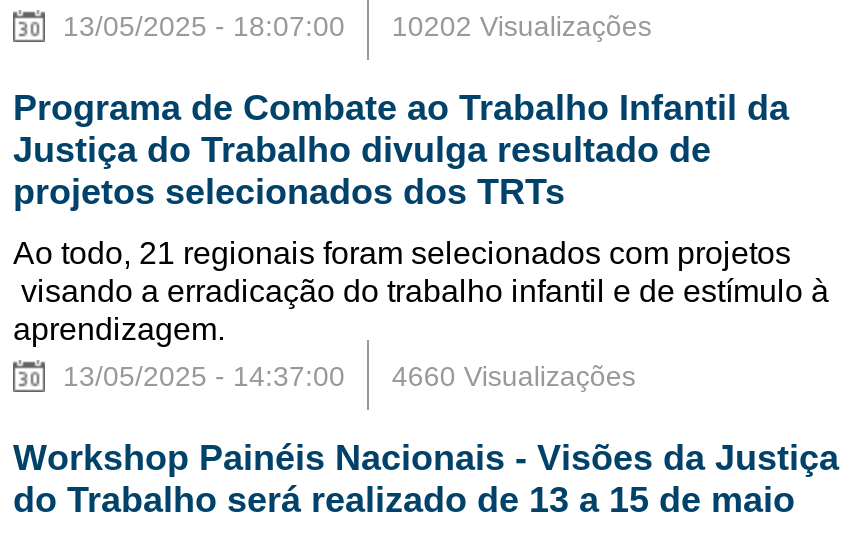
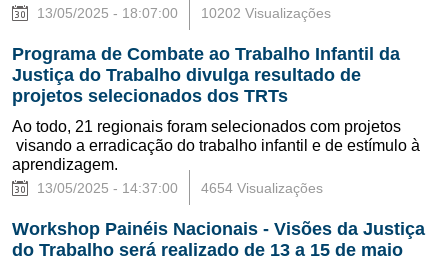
[392,359,636,391] 4660 Visualizações -> [201,180,323,196] 4654 Visualizações

